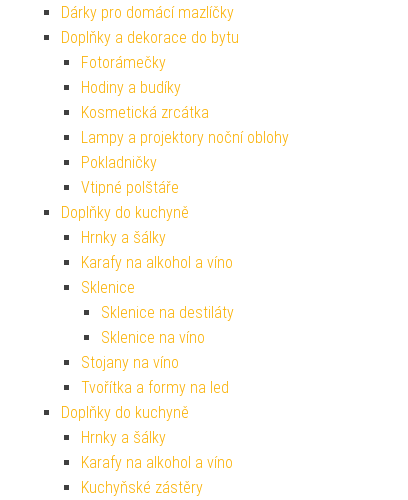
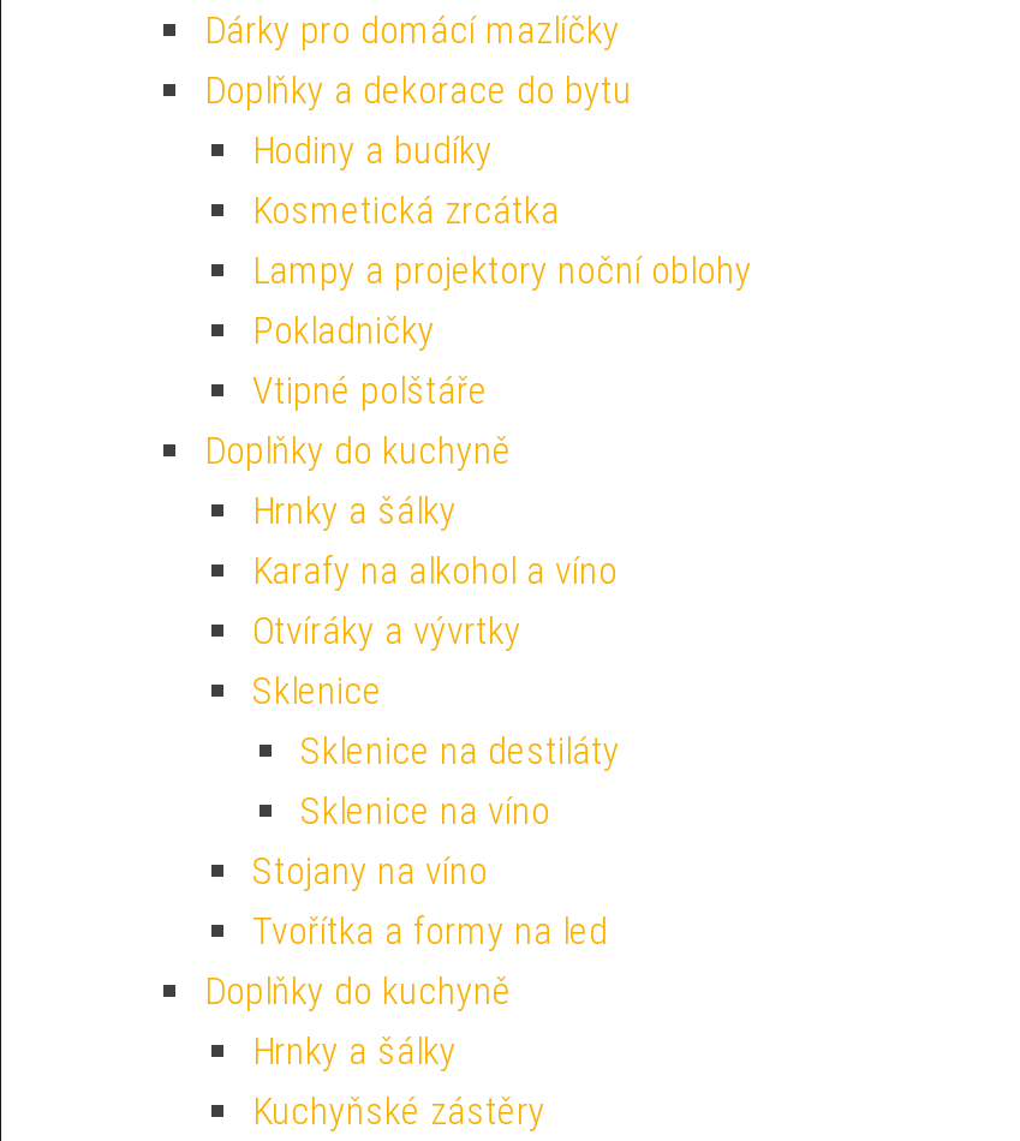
[81,53,166,72] Fotorámečky -> none
none -> [252,607,521,653] Otvíráky a vývrtky
[81,453,233,472] Karafy na alkohol a víno -> none

